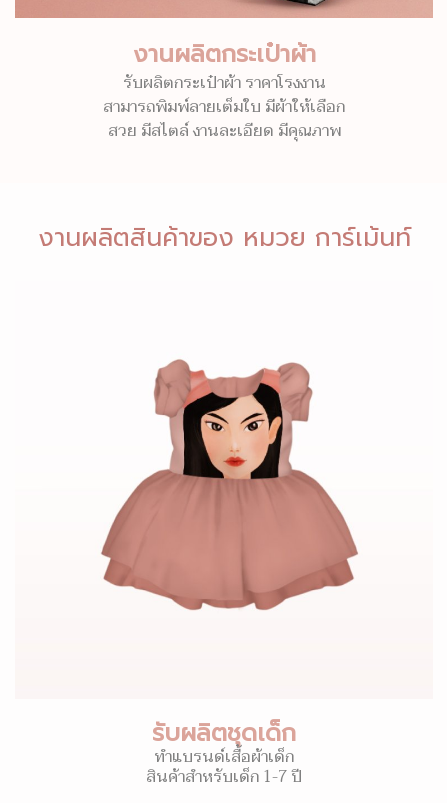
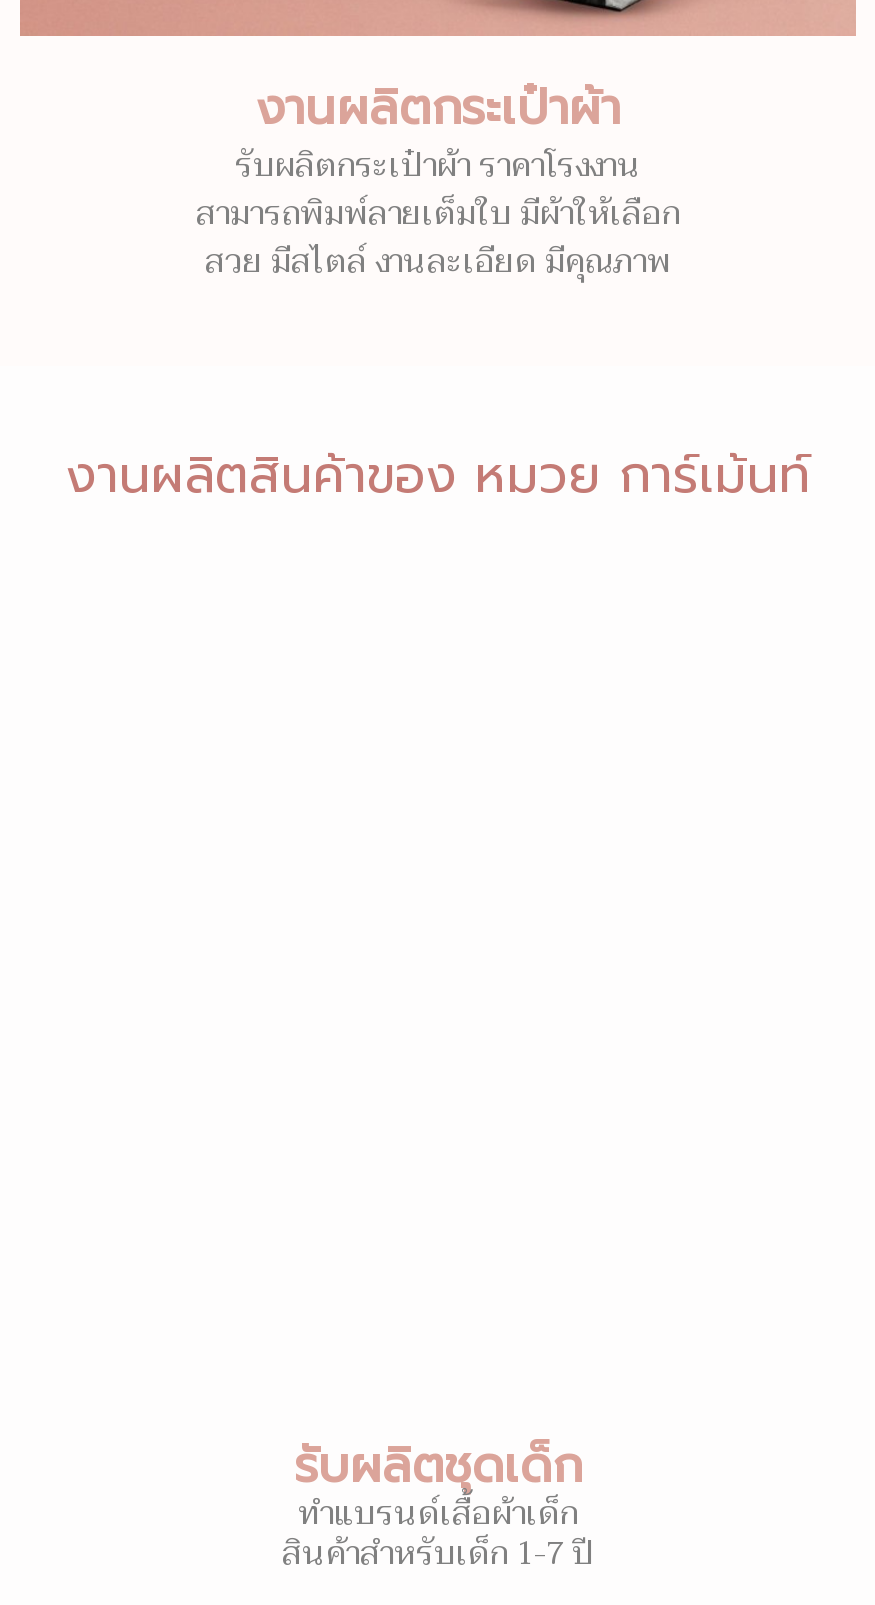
[100,359,359,611] [image] -> none

